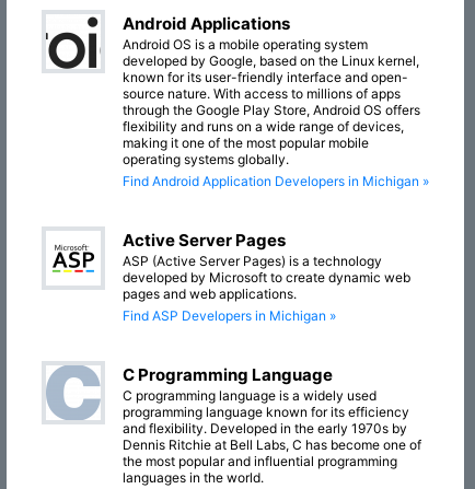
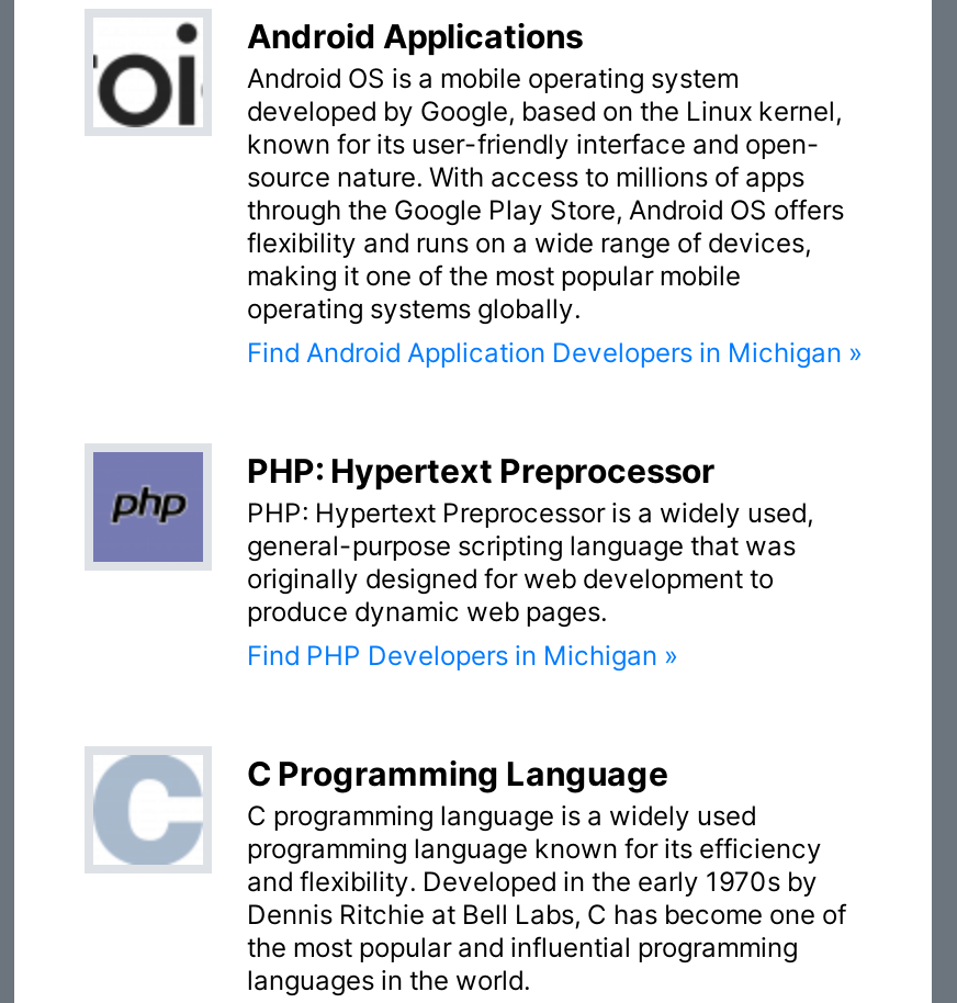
[46,230,410,324] [image] | Active Server Pages | ASP (Active Server Pages) is a technology | developed by Microsoft to create dynamic web | pages and web applications. | Find ASP Developers in Michigan » -> [91,450,813,672] [image] | PHP: Hypertext Preprocessor | PHP: Hypertext Preprocessor is a widely used, | general-purpose scripting language that was | originally designed for web development to | produce dynamic web pages. | Find PHP Developers in Michigan »

